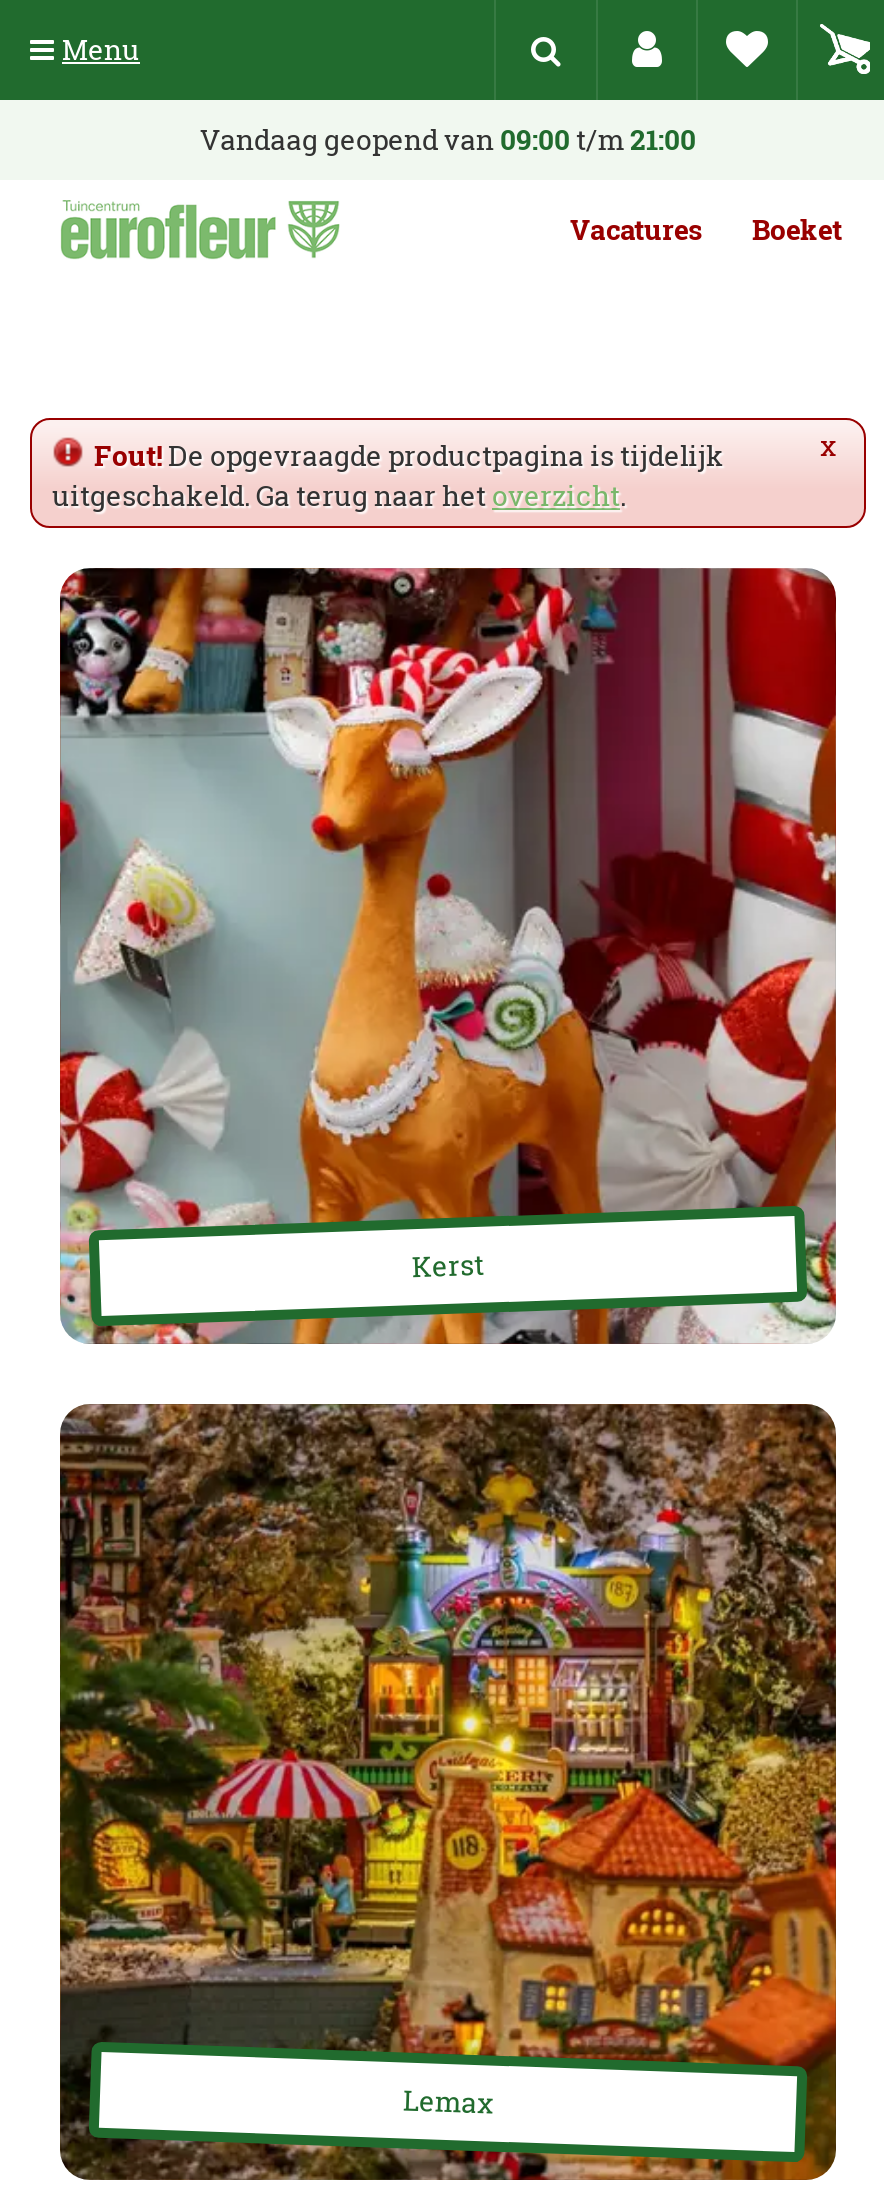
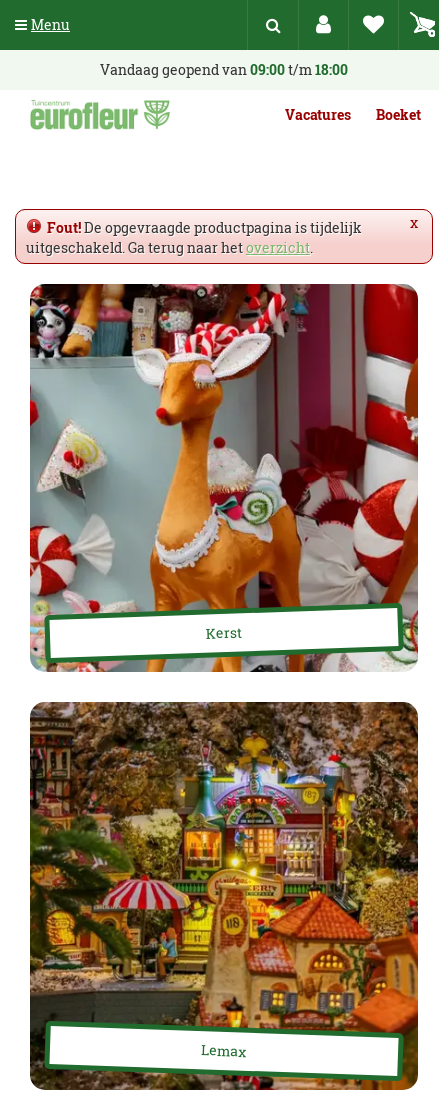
[200,120,696,158] Vandaag geopend van 09:00 t/m 21:00 -> [100,60,348,79] Vandaag geopend van 09:00 t/m 18:00

